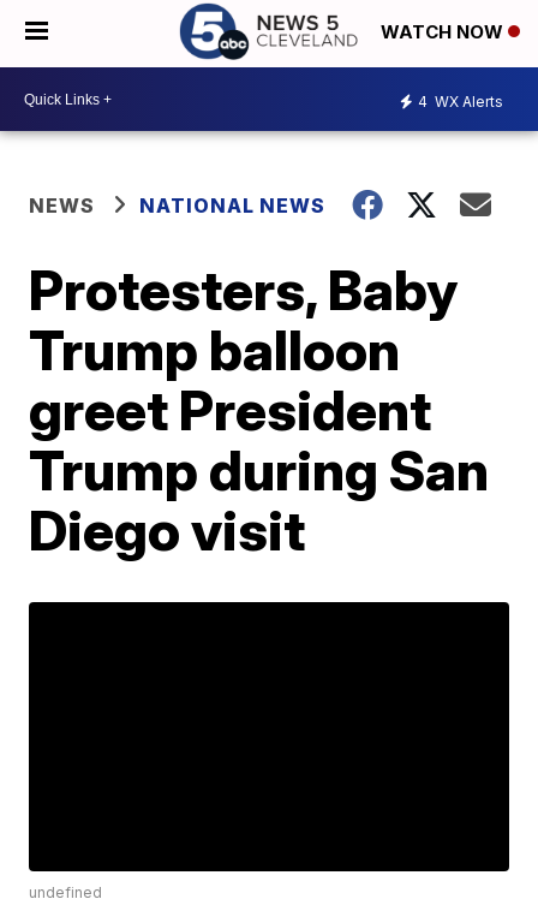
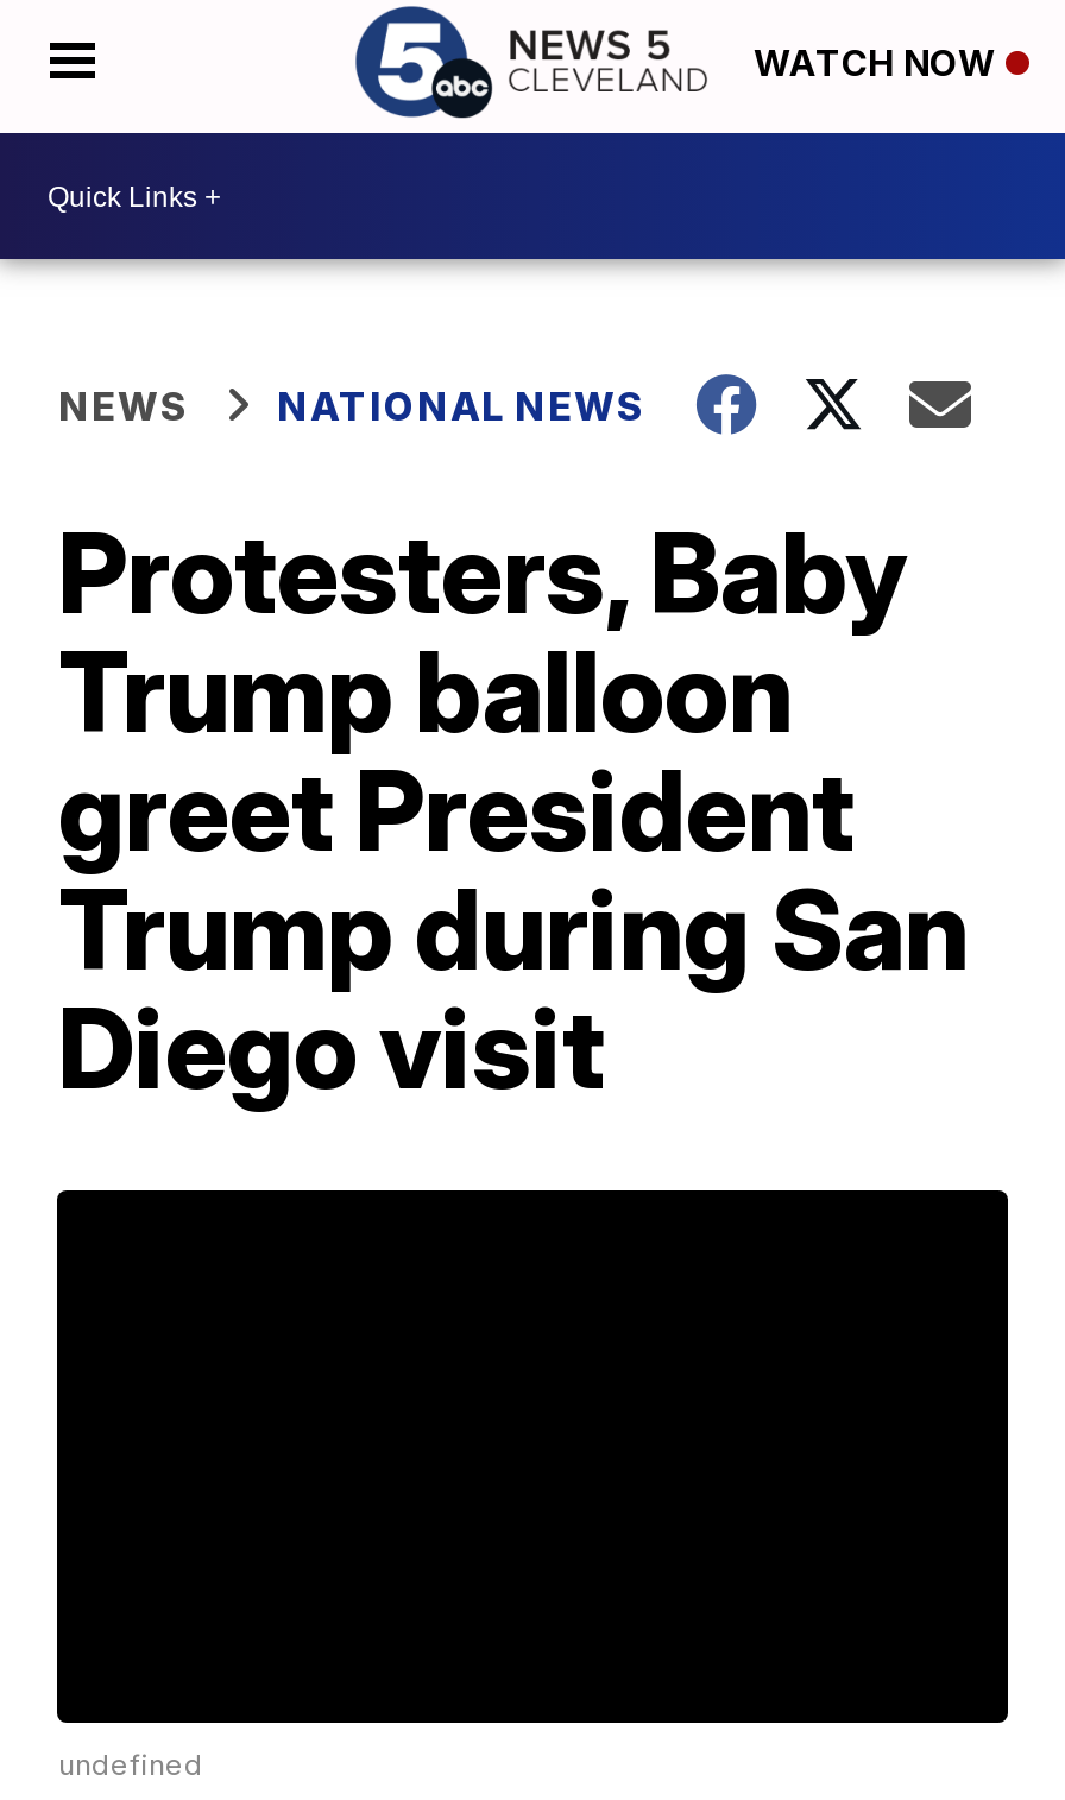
[418,92,503,110] 4 WX Alerts -> none

